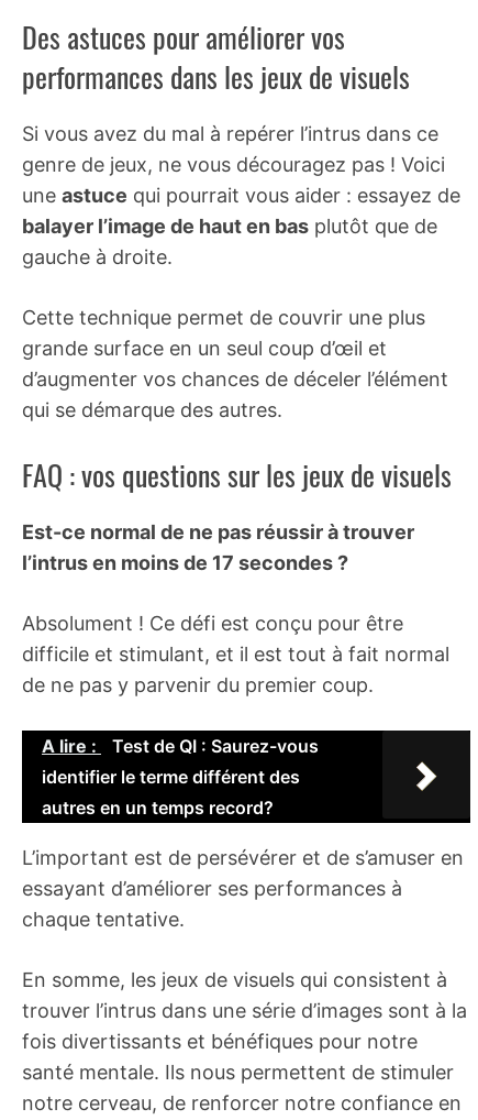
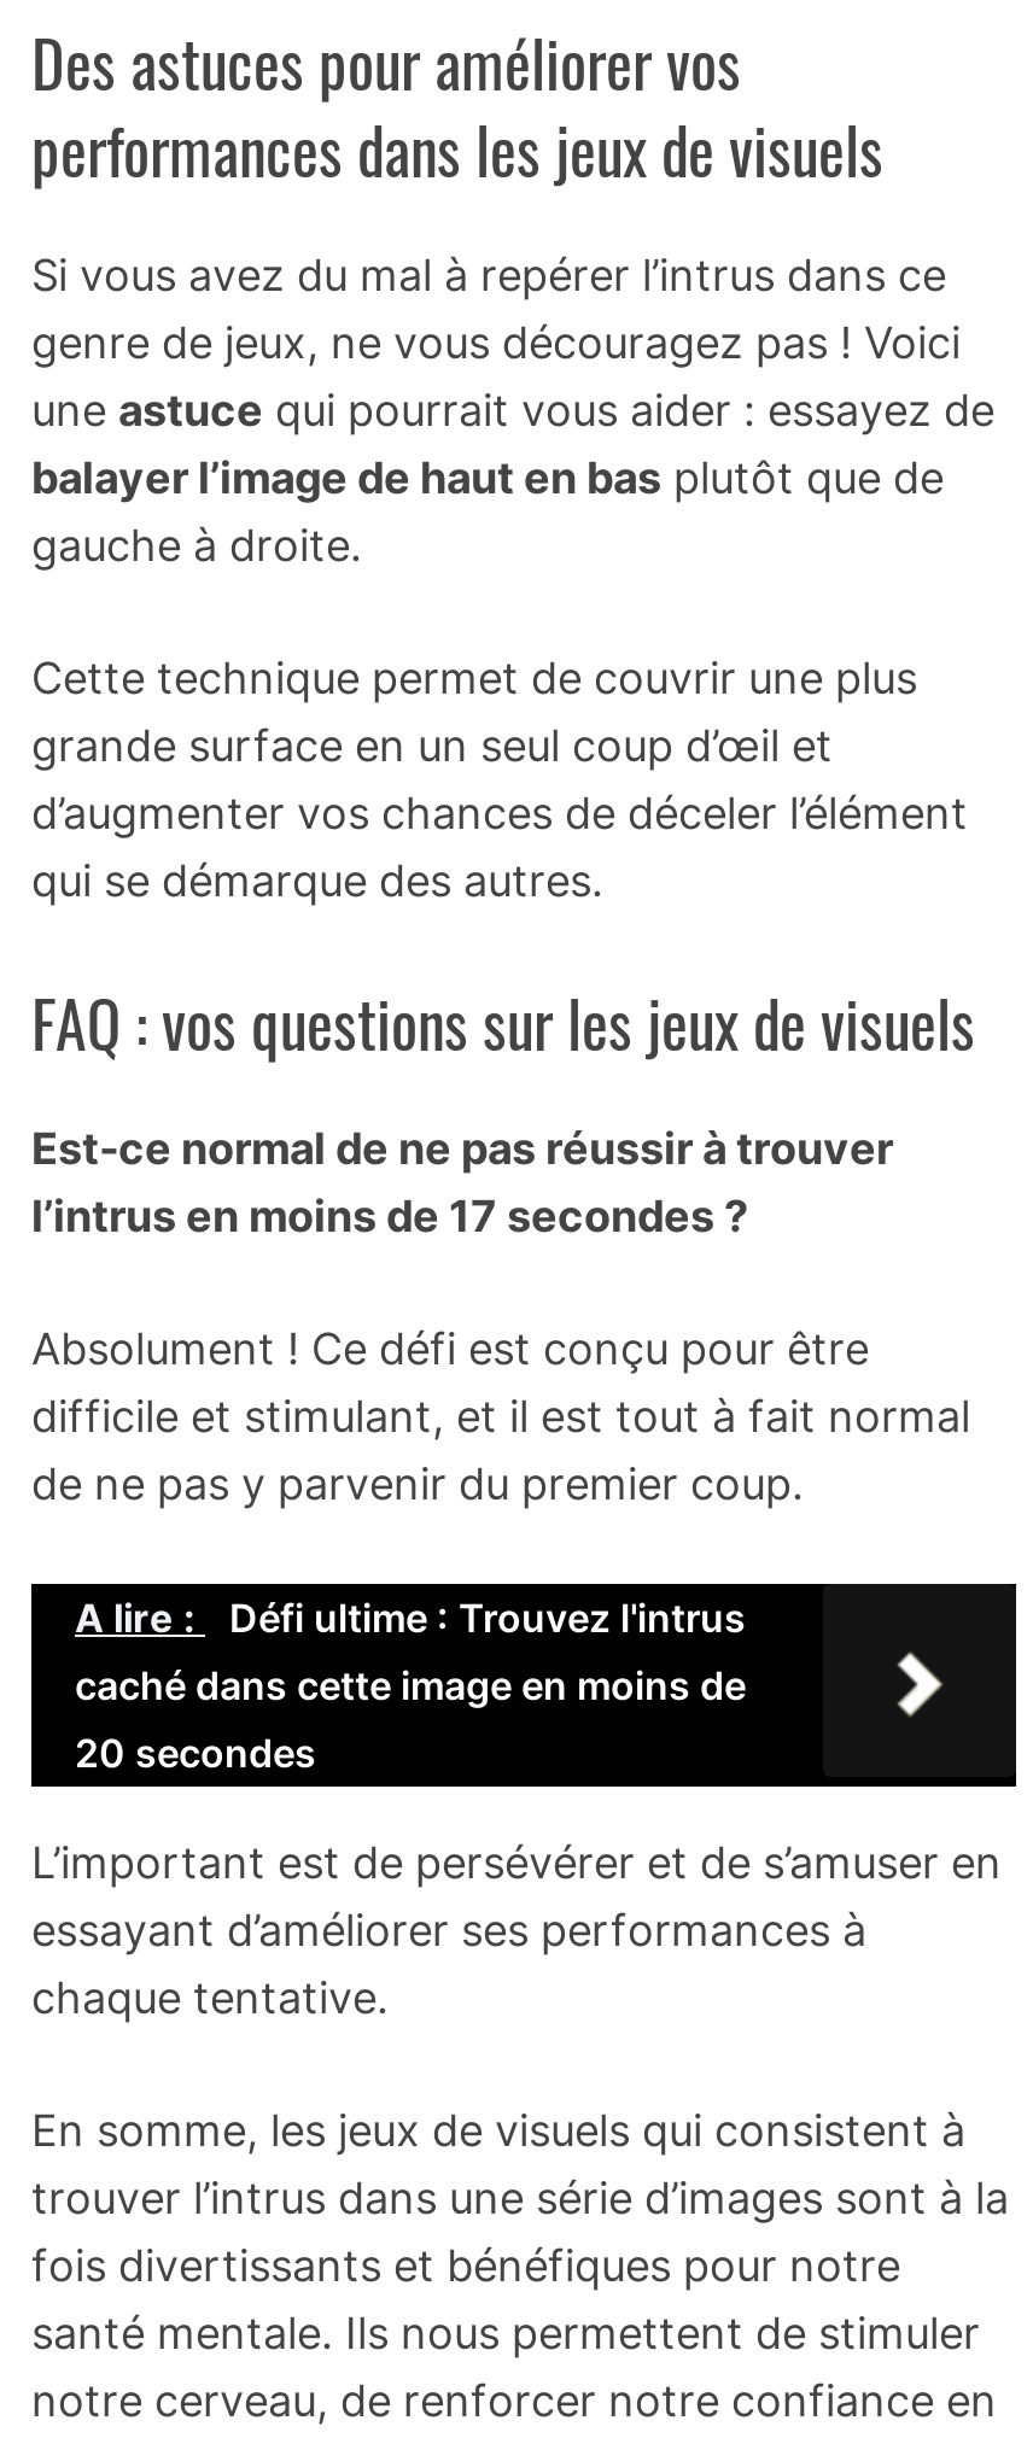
[42,735,319,819] A lire : Test de QI : Saurez-vous | identifier le terme différent des | autres en un temps record? -> [75,1594,746,1777] A lire : Défi ultime : Trouvez l'intrus | caché dans cette image en moins de | 20 secondes

